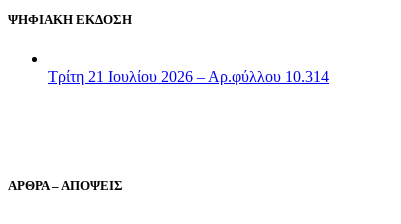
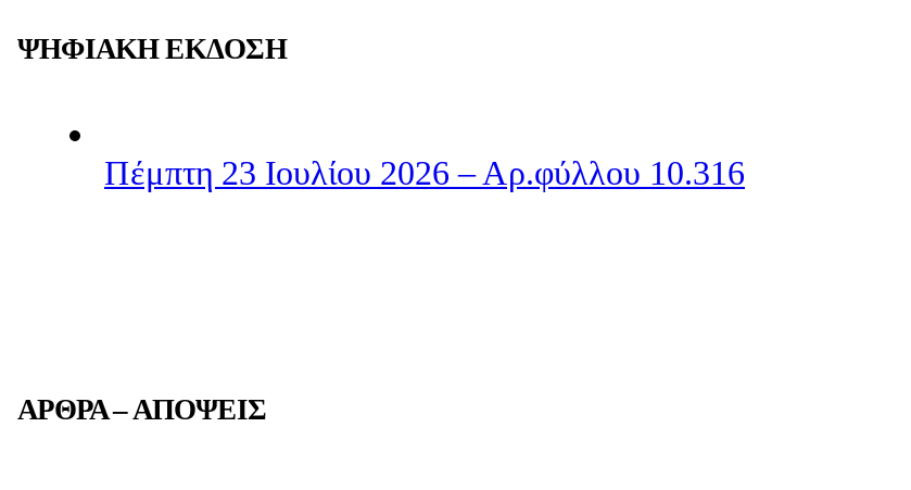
[48,68,329,85] Τρίτη 21 Ιουλίου 2026 – Αρ.φύλλου 10.314 -> [104,154,745,191] Πέμπτη 23 Ιουλίου 2026 – Αρ.φύλλου 10.316

